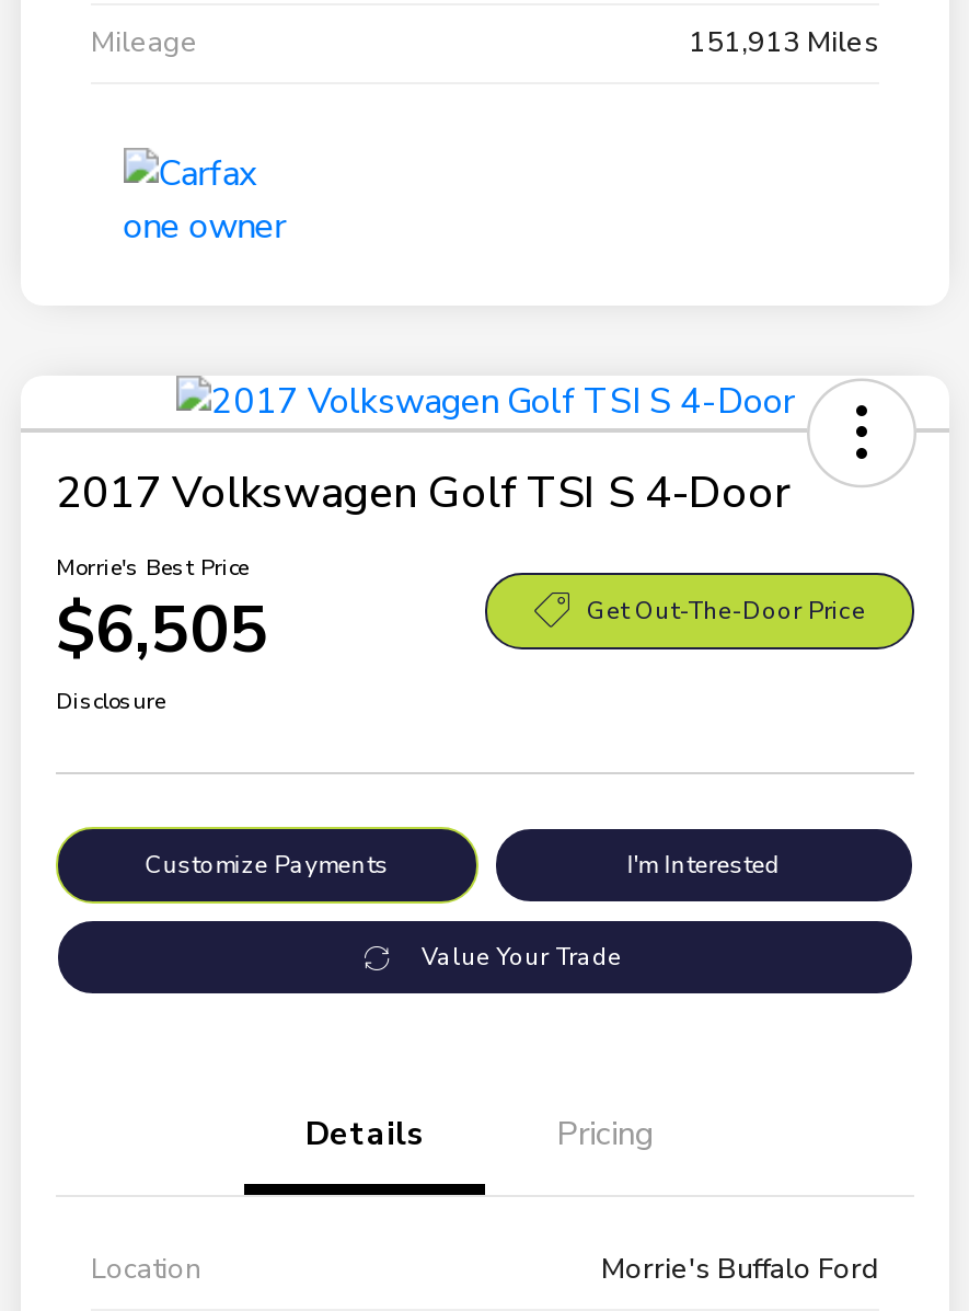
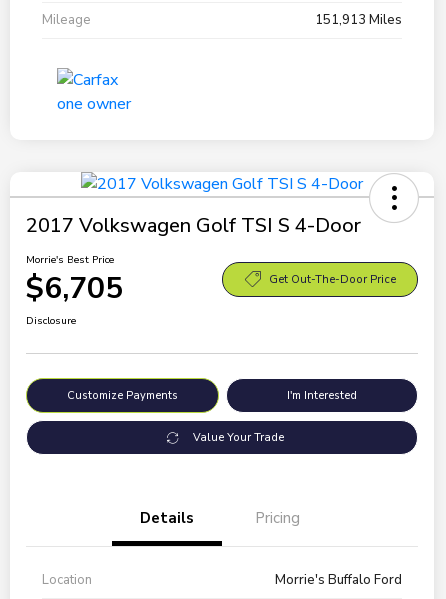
[56,586,268,676] $6,505 -> [26,268,123,309] $6,705

